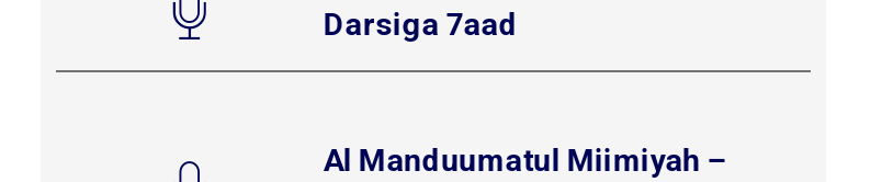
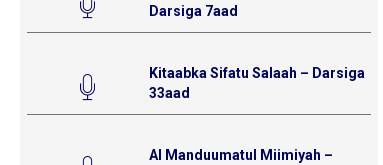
none -> [149,65,365,101] Kitaabka Sifatu Salaah – Darsiga | 33aad

